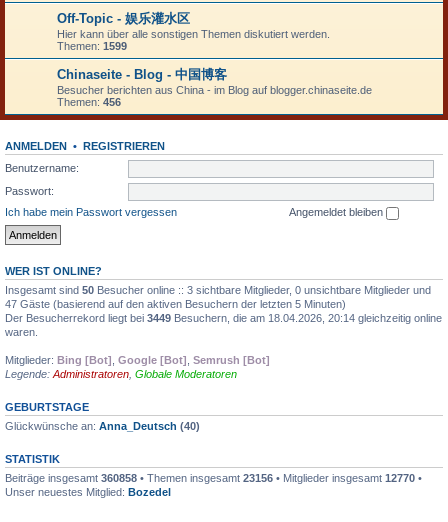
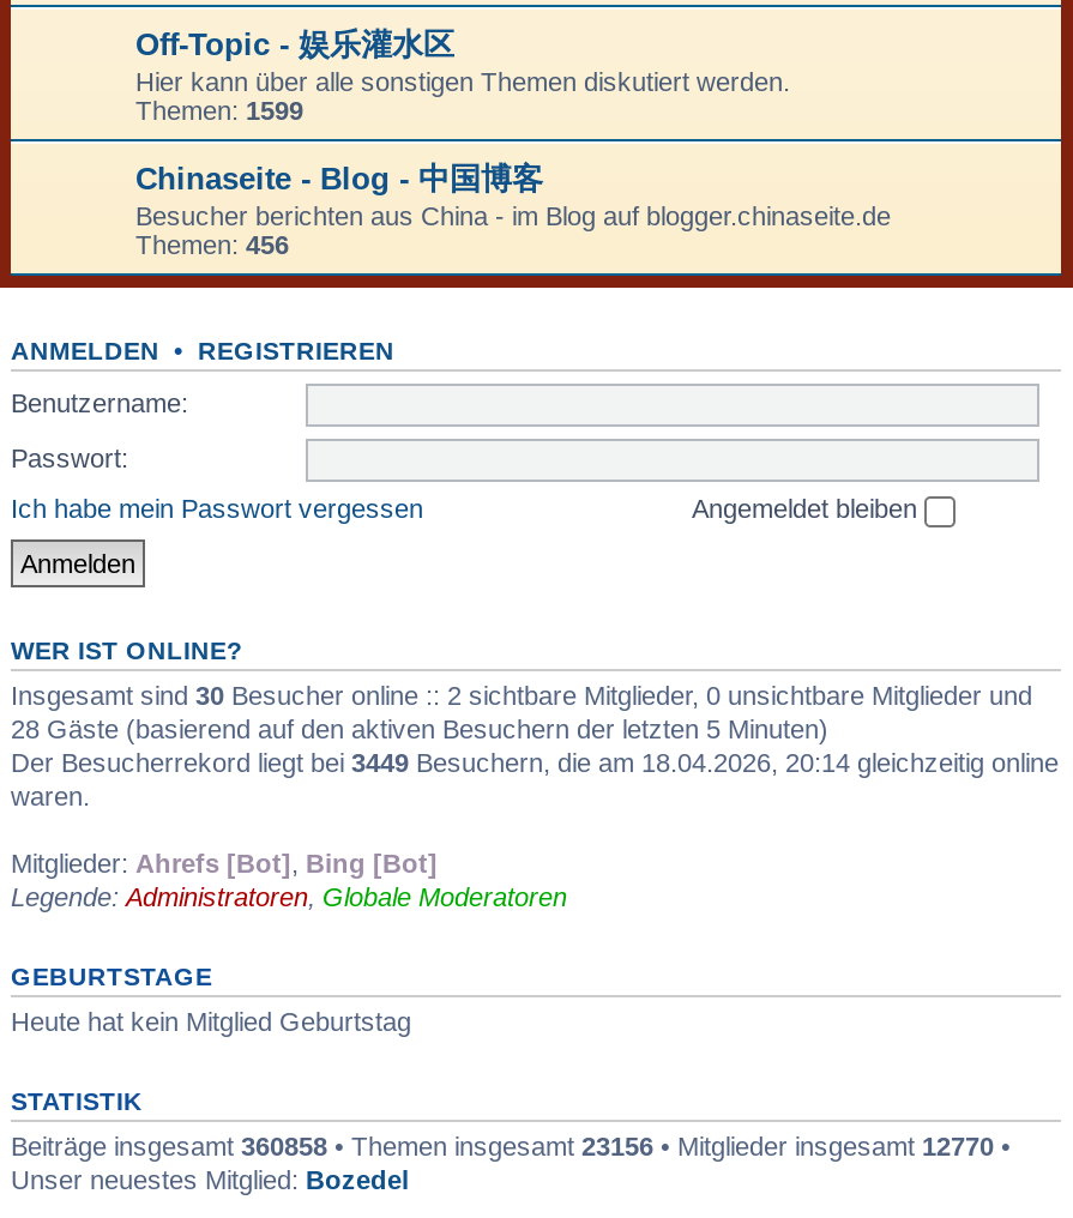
[5,284,431,296] Insgesamt sind 50 Besucher online :: 3 sichtbare Mitglieder, 0 unsichtbare Mitglieder und -> [11,680,1032,709] Insgesamt sind 30 Besucher online :: 2 sichtbare Mitglieder, 0 unsichtbare Mitglieder und
[5,298,346,310] 47 Gäste (basierend auf den aktiven Besuchern der letzten 5 Minuten) -> [11,714,828,742] 28 Gäste (basierend auf den aktiven Besuchern der letzten 5 Minuten)
[5,354,270,366] Mitglieder: Bing [Bot], Google [Bot], Semrush [Bot] -> [11,848,438,877] Mitglieder: Ahrefs [Bot], Bing [Bot]
[5,420,200,432] Glückwünsche an: Anna_Deutsch (40) -> [11,1006,411,1035] Heute hat kein Mitglied Geburtstag

